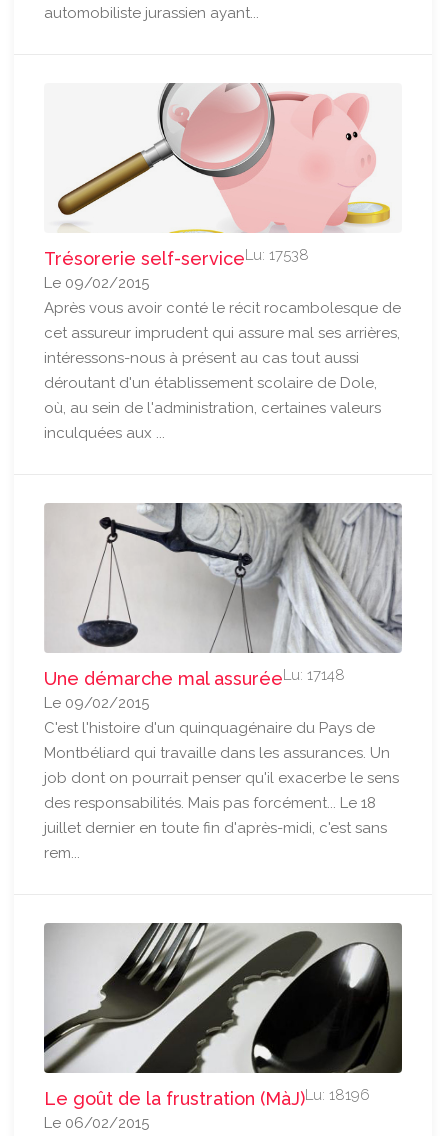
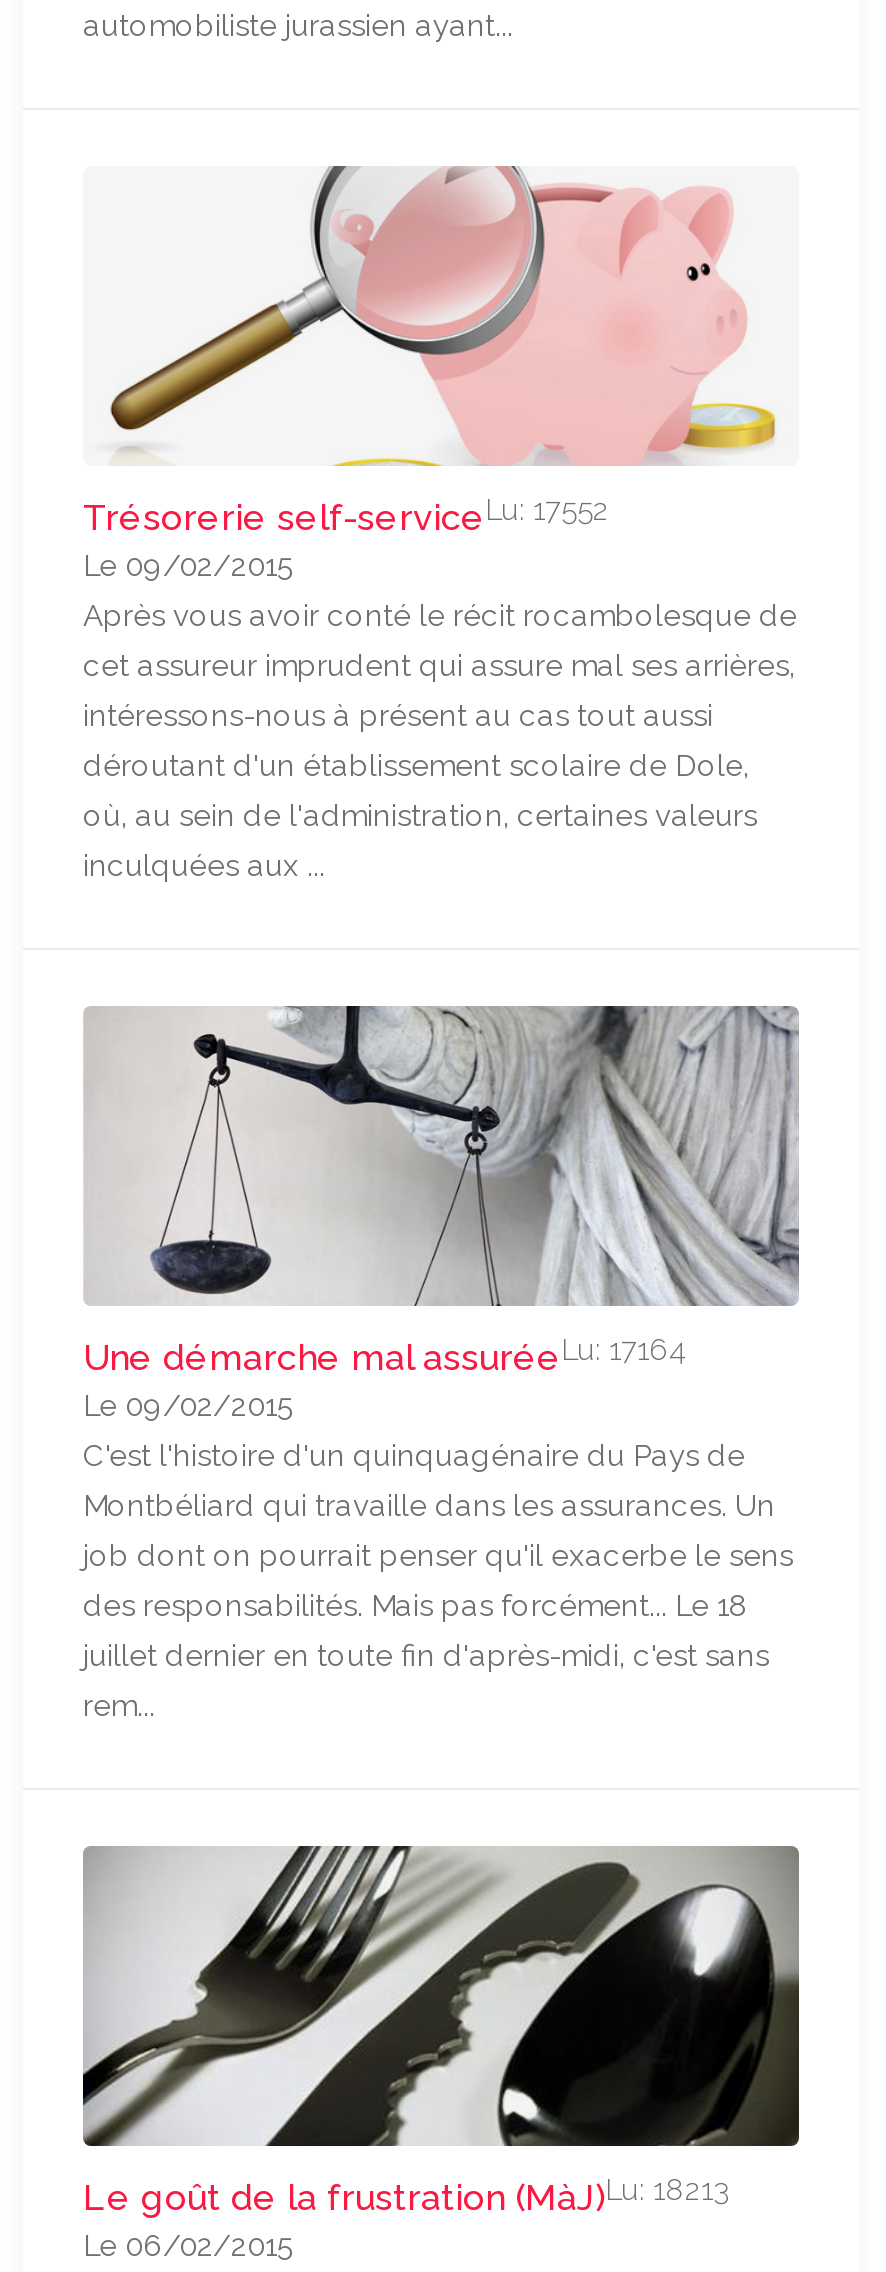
[44,246,309,269] Trésorerie self-serviceLu: 17538 -> [83,492,609,538] Trésorerie self-serviceLu: 17552
[44,666,345,689] Une démarche mal assuréeLu: 17148 -> [83,1332,685,1378] Une démarche mal assuréeLu: 17164
[44,1086,370,1109] Le goût de la frustration (MàJ)Lu: 18196 -> [83,2172,729,2218] Le goût de la frustration (MàJ)Lu: 18213

